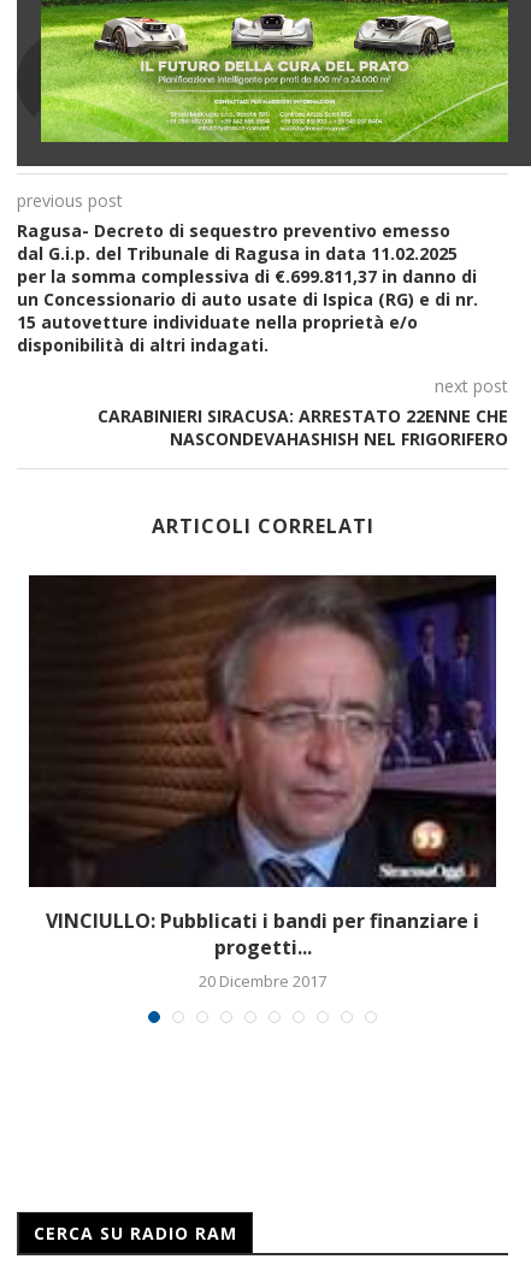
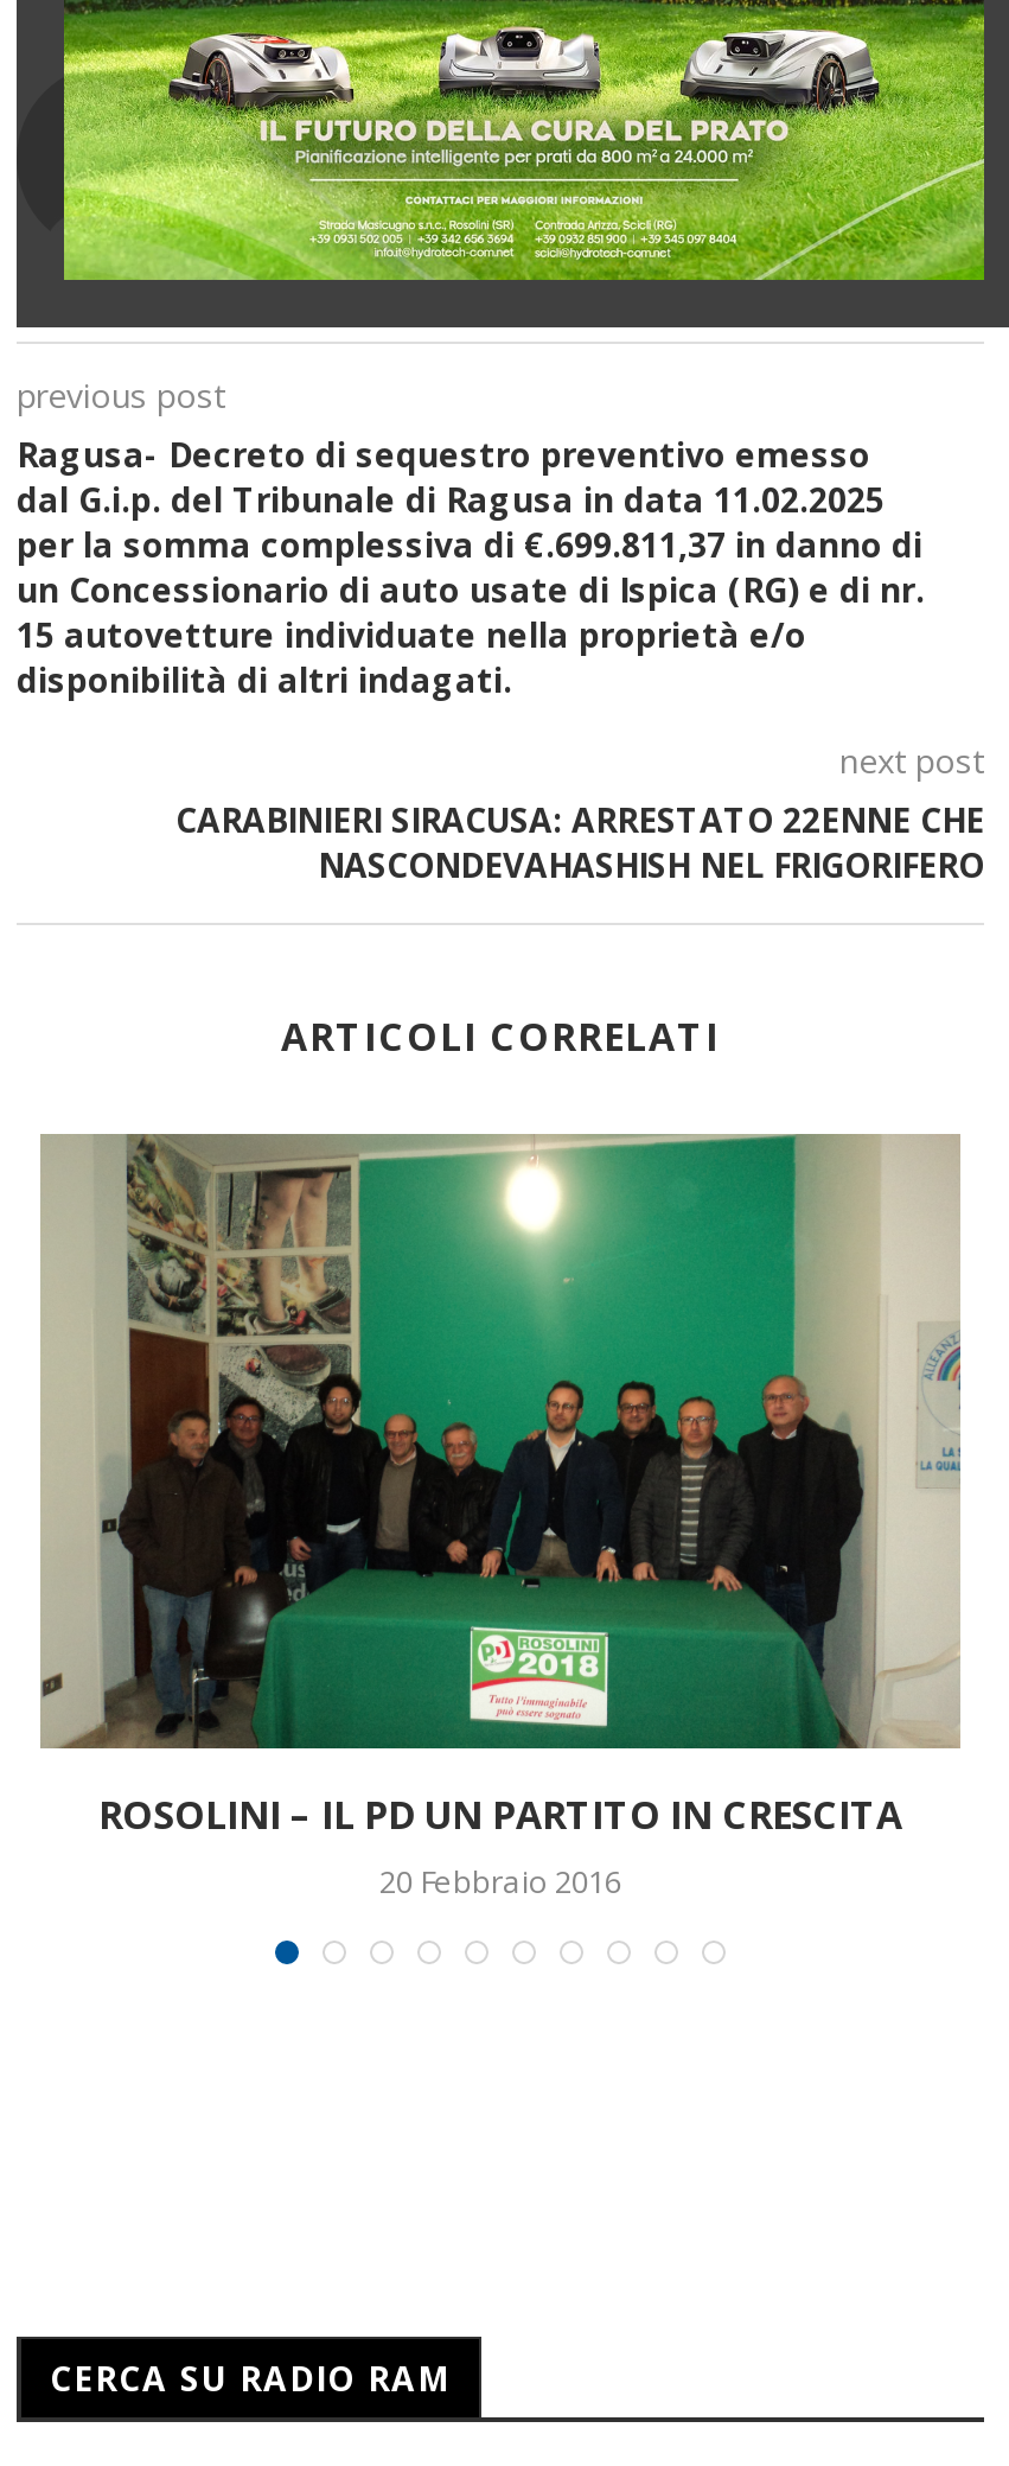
[29,574,497,992] [image] | VINCIULLO: Pubblicati i bandi per finanziare i | progetti... | 20 Dicembre 2017 -> [43,1132,963,1902] [image] | ROSOLINI – IL PD UN PARTITO IN CRESCITA | 20 Febbraio 2016

